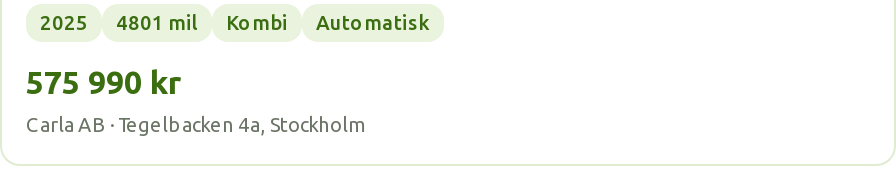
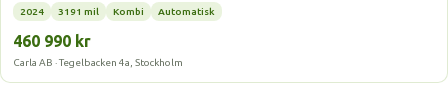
[40,12,198,34] 2025 | 4801 mil -> [20,6,99,17] 2024 | 3191 mil
[26,64,182,100] 575 990 kr -> [13,32,91,50] 460 990 kr

